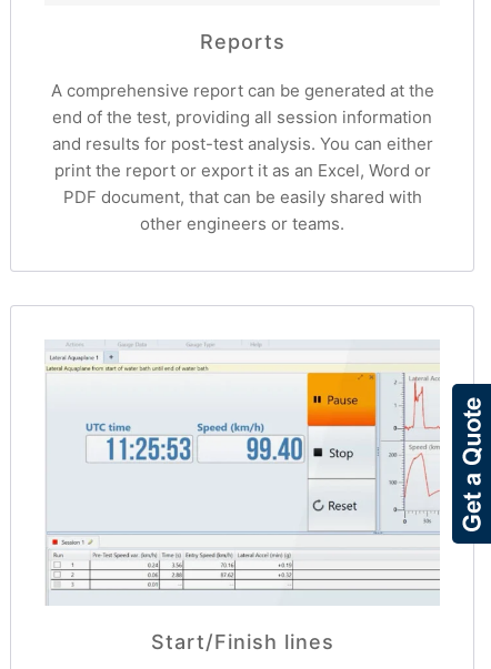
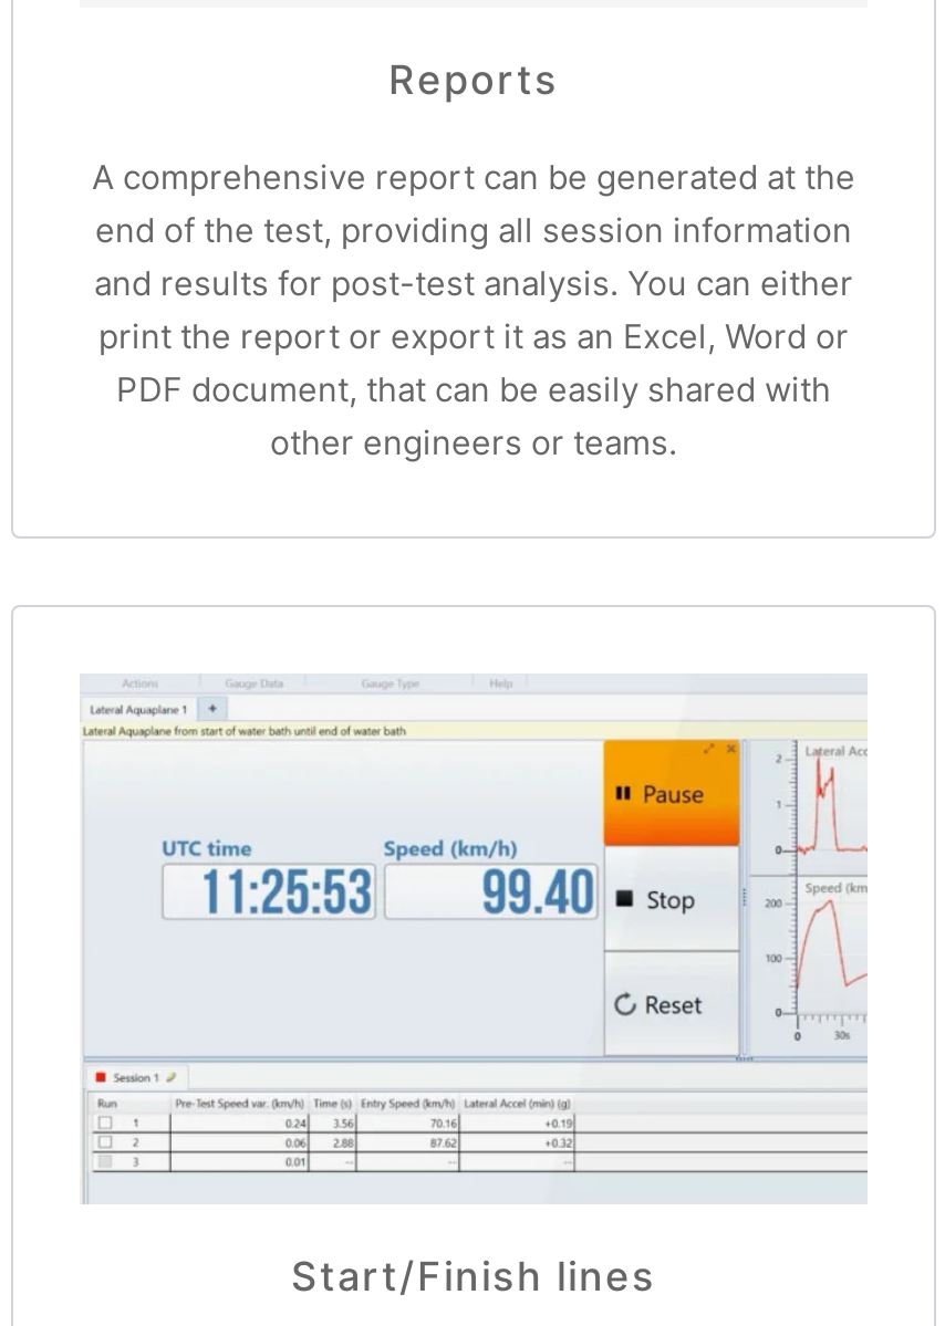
[451,383,488,545] [image] -> none

